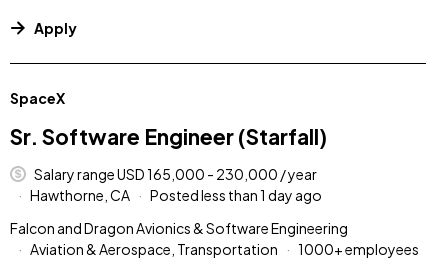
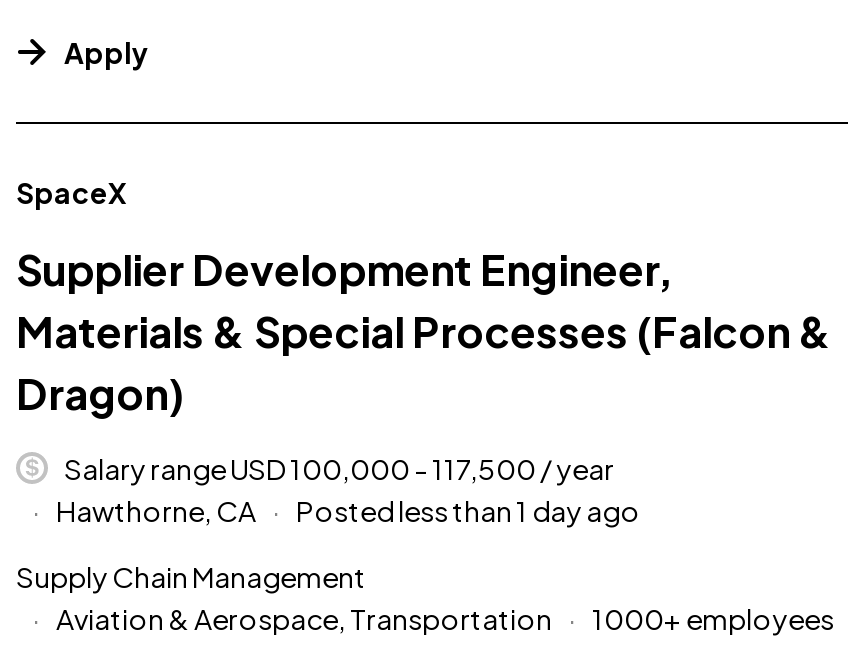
[10,123,327,150] Sr. Software Engineer (Starfall) -> [16,242,832,420] Supplier Development Engineer, | Materials & Special Processes (Falcon & | Dragon)
[34,165,317,183] Salary range USD 165,000 - 230,000 / year -> [64,450,614,486] Salary range USD 100,000 - 117,500 / year
[10,219,348,237] Falcon and Dragon Avionics & Software Engineering -> [16,558,366,594] Supply Chain Management

